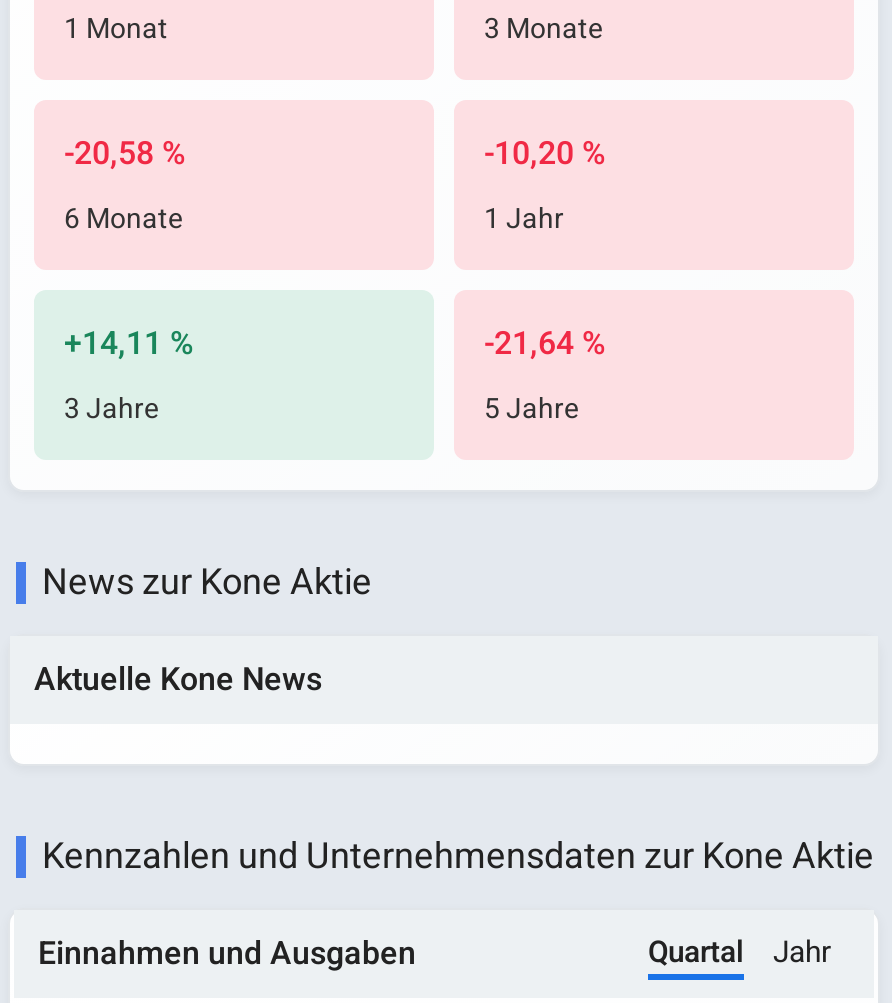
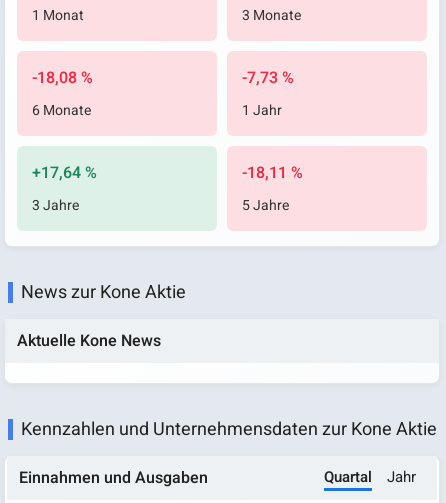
[64,131,186,179] -20,58 % -> [32,66,93,90] -18,08 %
[484,131,606,179] -10,20 % -> [242,66,294,90] -7,73 %
[64,321,194,369] +14,11 % -> [32,161,97,185] +17,64 %
[484,321,606,369] -21,64 % -> [242,161,303,185] -18,11 %

